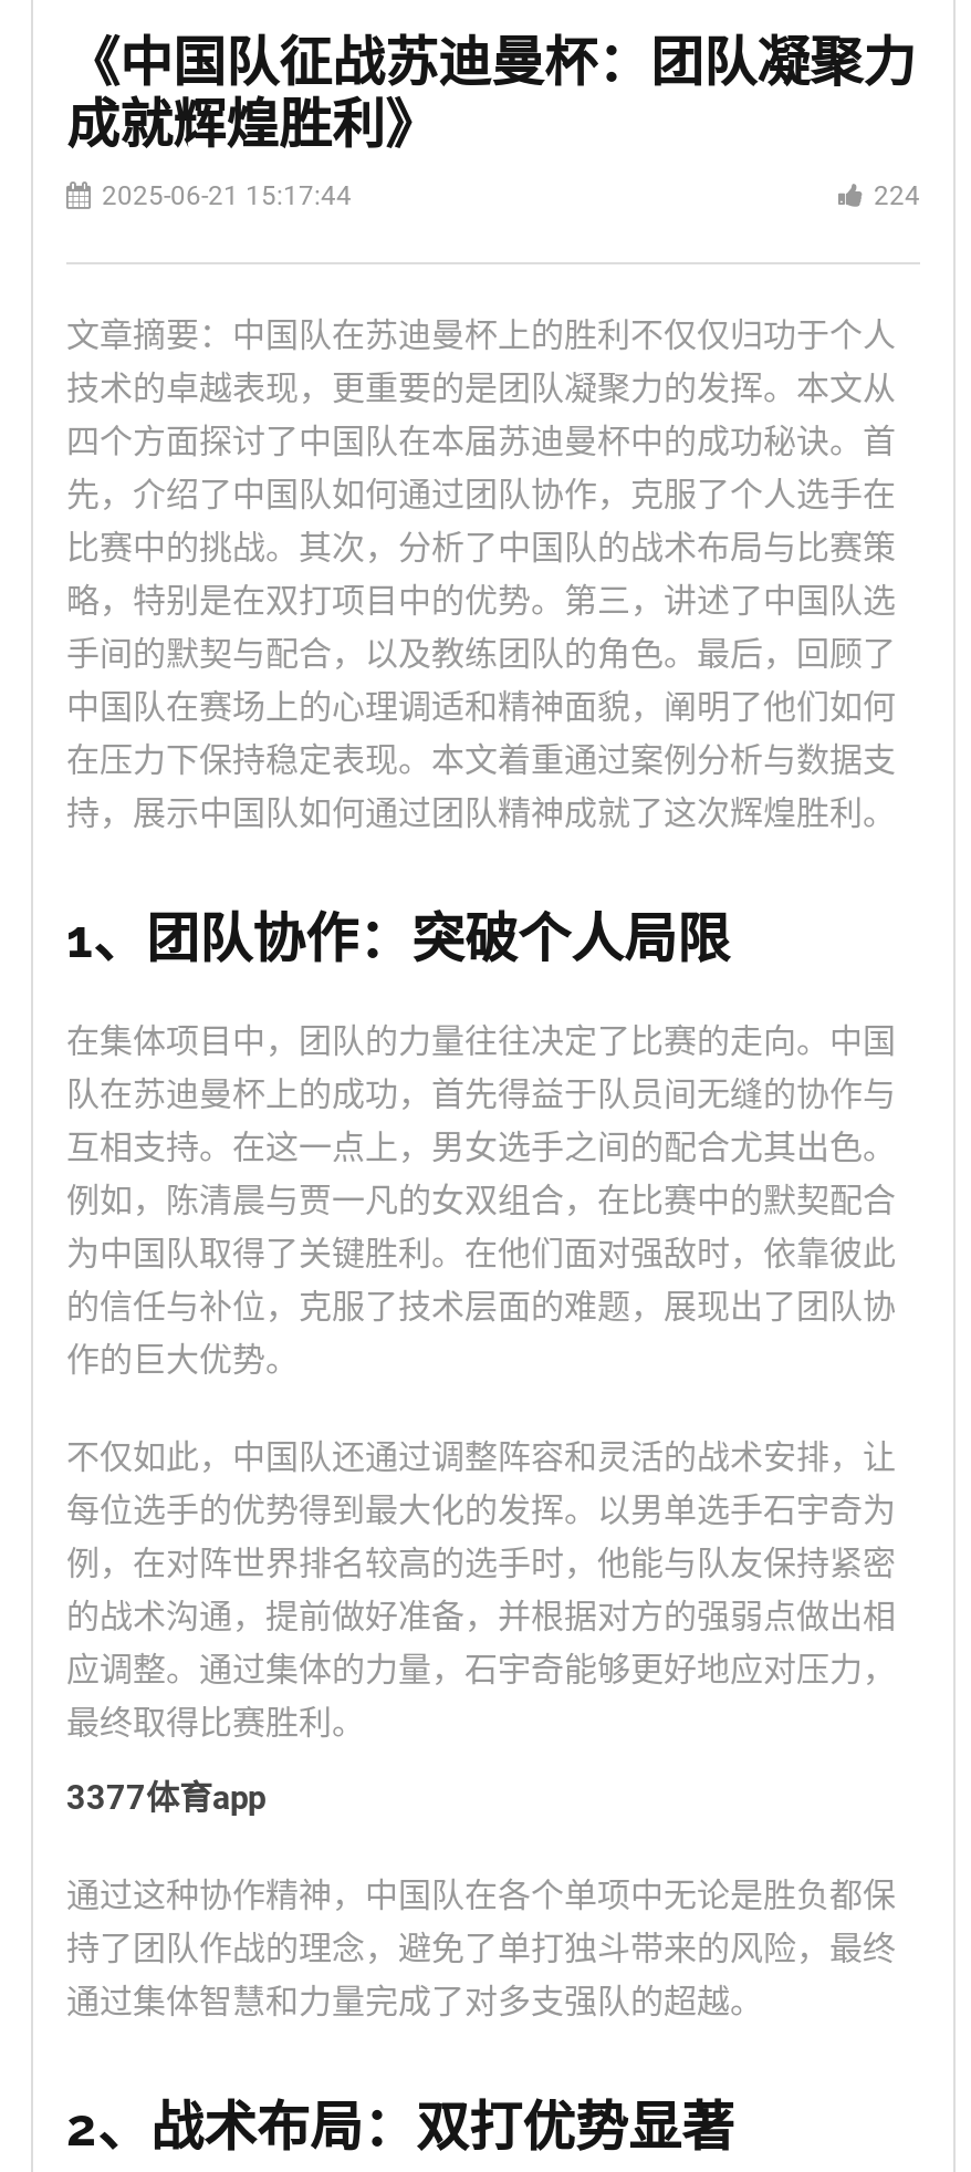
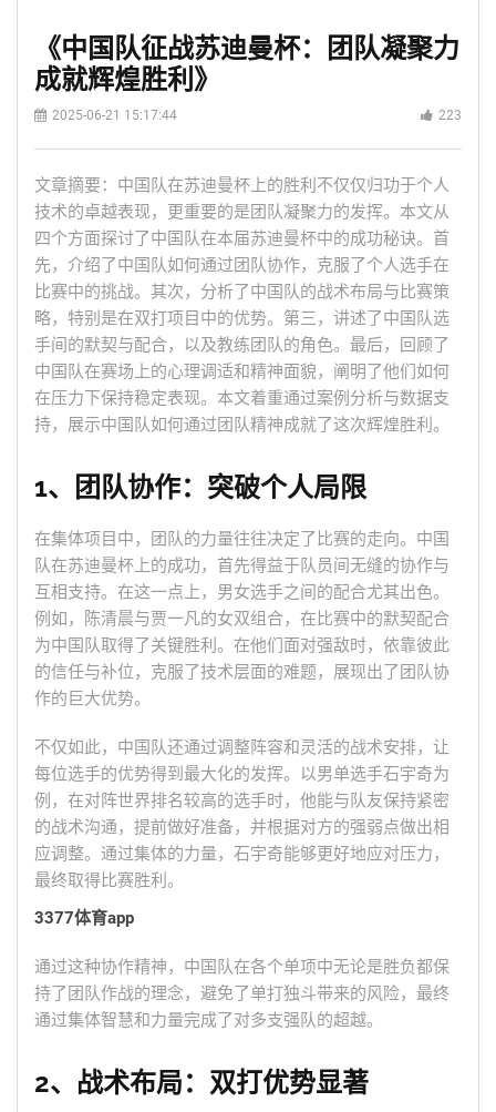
[874,180,920,211] 224 -> [438,108,462,123] 223

